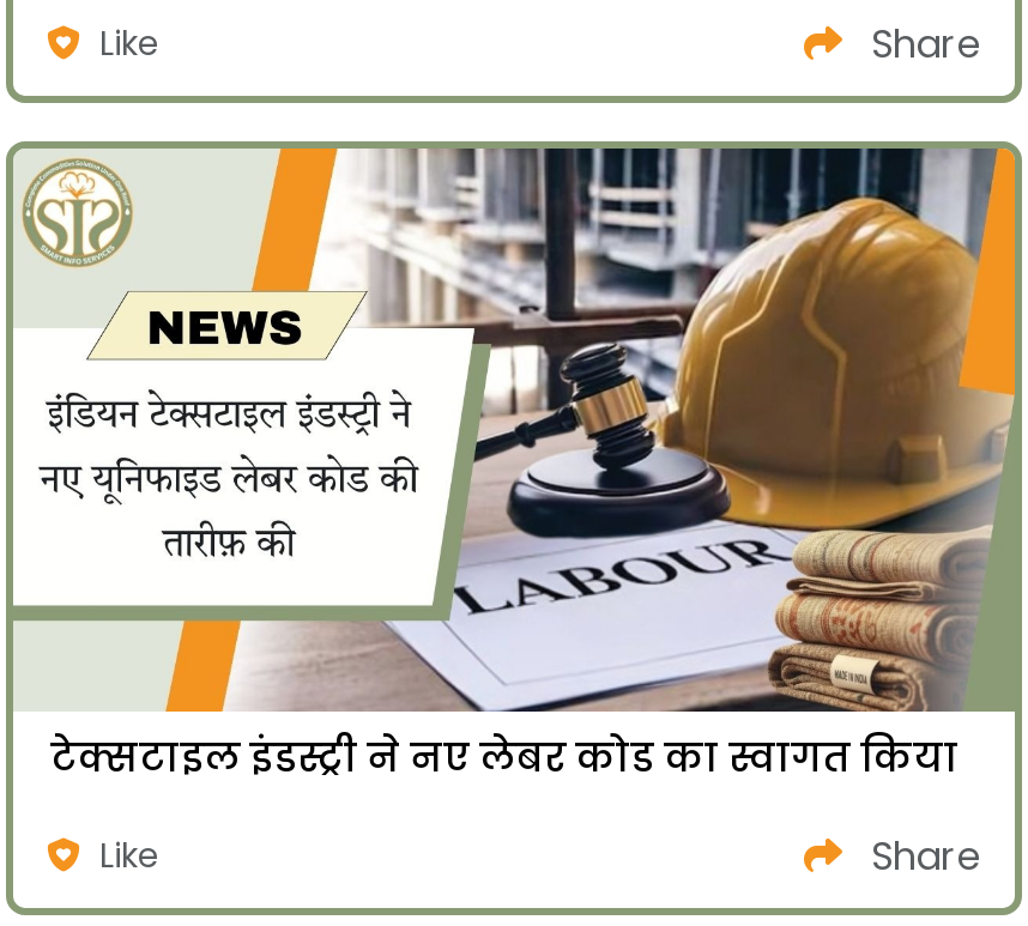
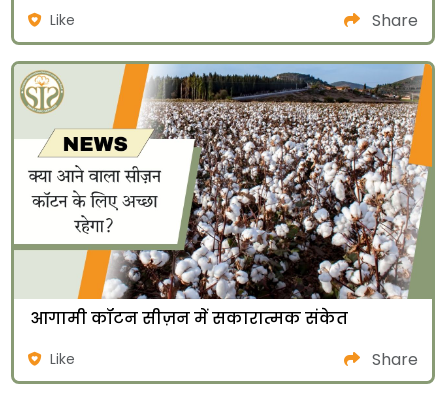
[11,146,1015,785] [image] | टेक्सटाइल इंडस्ट्री ने नए लेबर कोड का स्वागत किया -> [14,63,431,330] [image] | आगामी कॉटन सीज़न में सकारात्मक संकेत

